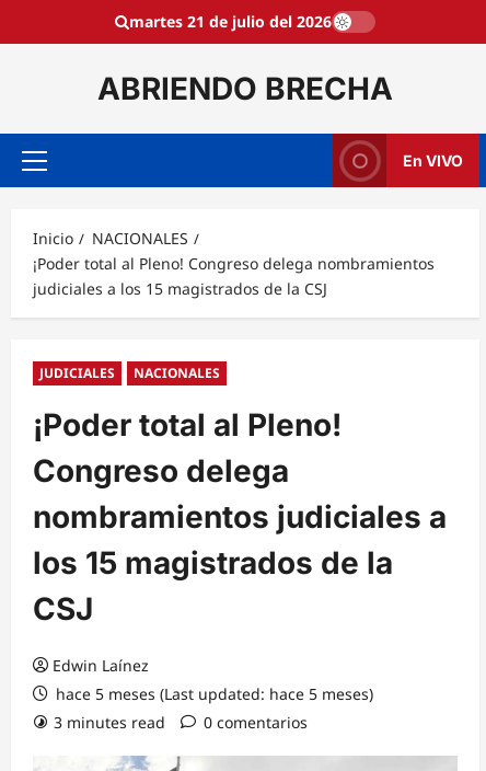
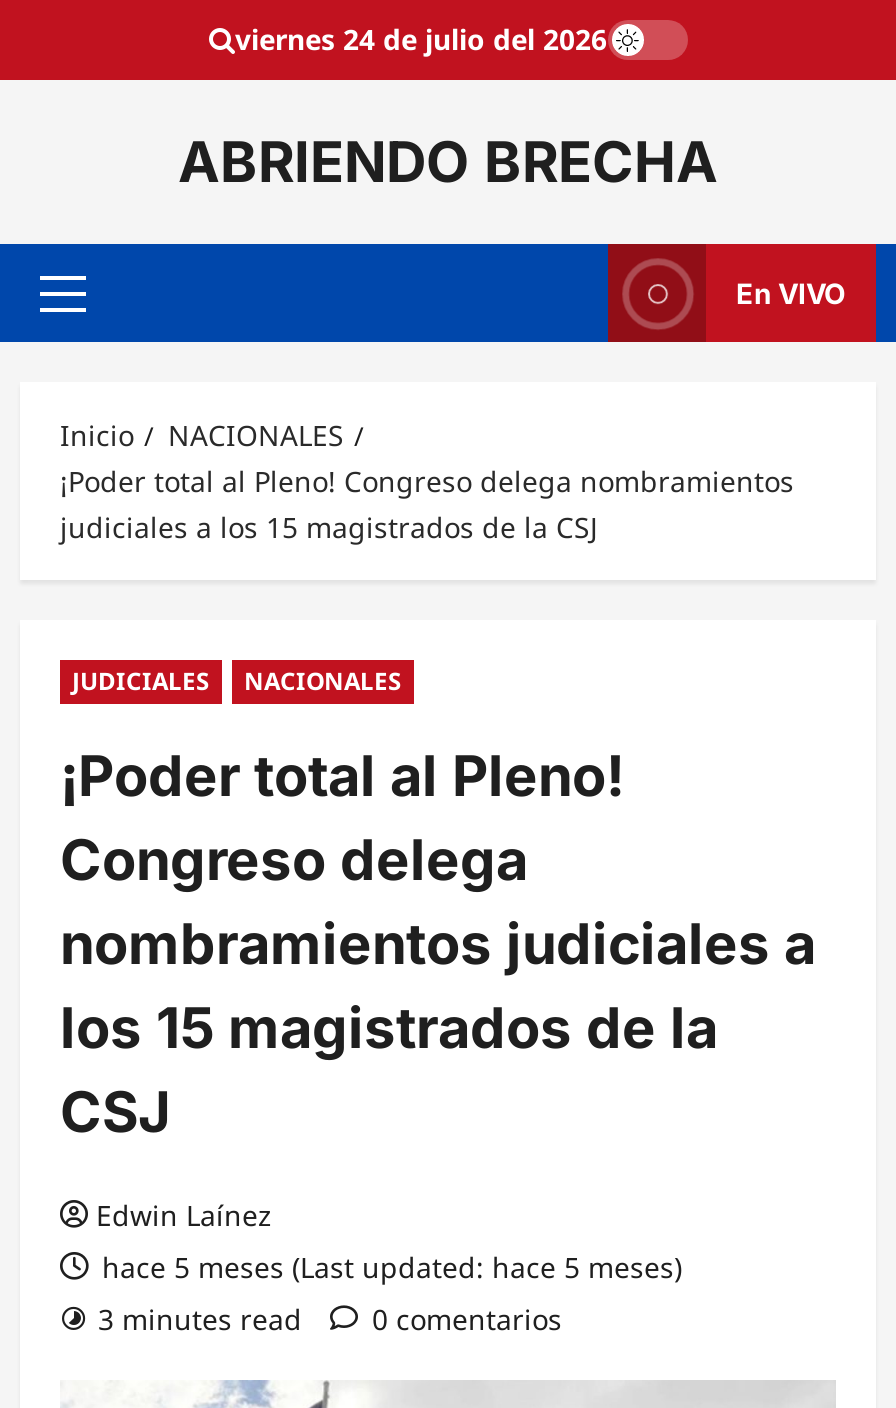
[129,11,332,32] martes 21 de julio del 2026 -> [235,20,607,58] viernes 24 de julio del 2026

